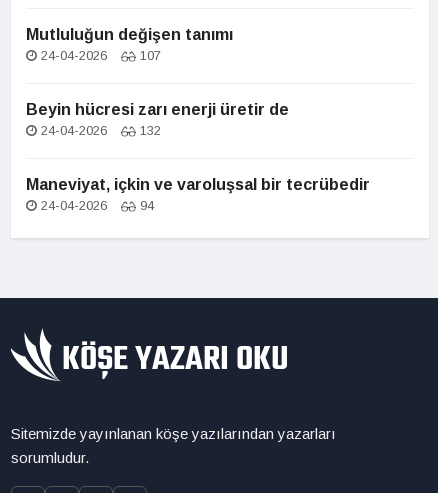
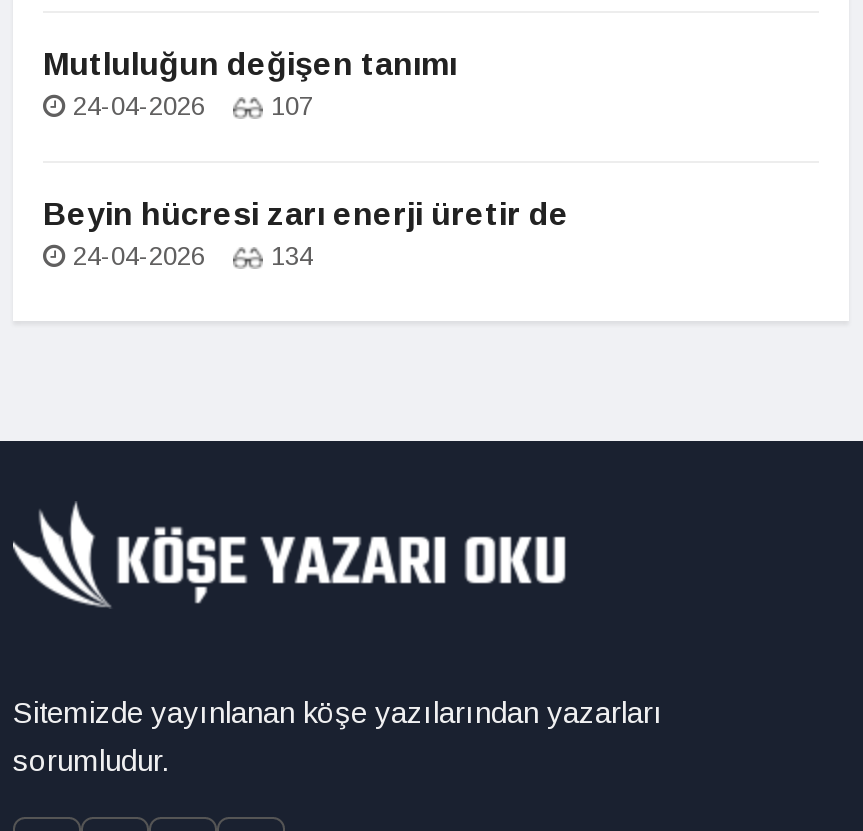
[26,123,370,213] 132 | Maneviyat, içkin ve varoluşsal bir tecrübedir | 24-04-2026 | 94 -> [263,241,313,271] 134

